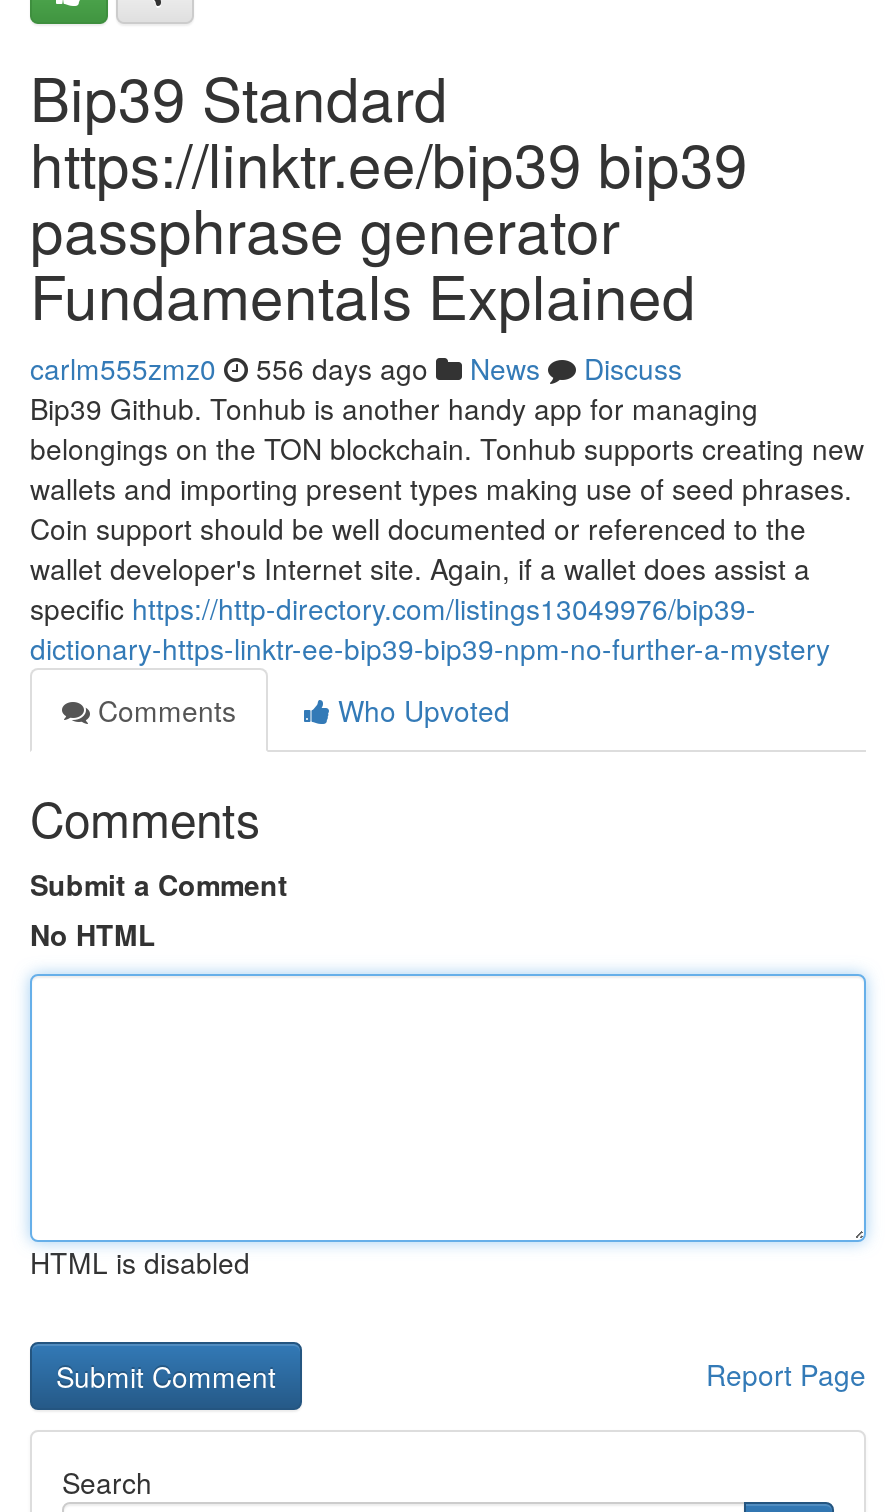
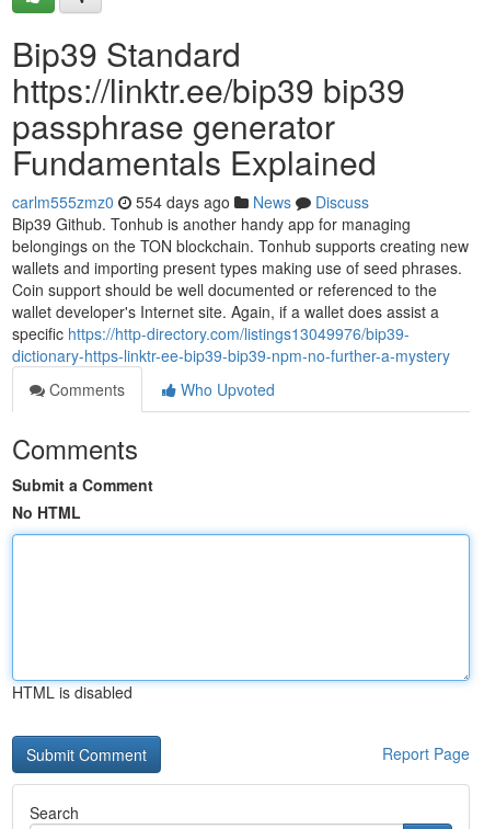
[30,348,682,388] carlm555zmz0 556 days ago News Discuss -> [12,191,369,213] carlm555zmz0 554 days ago News Discuss

